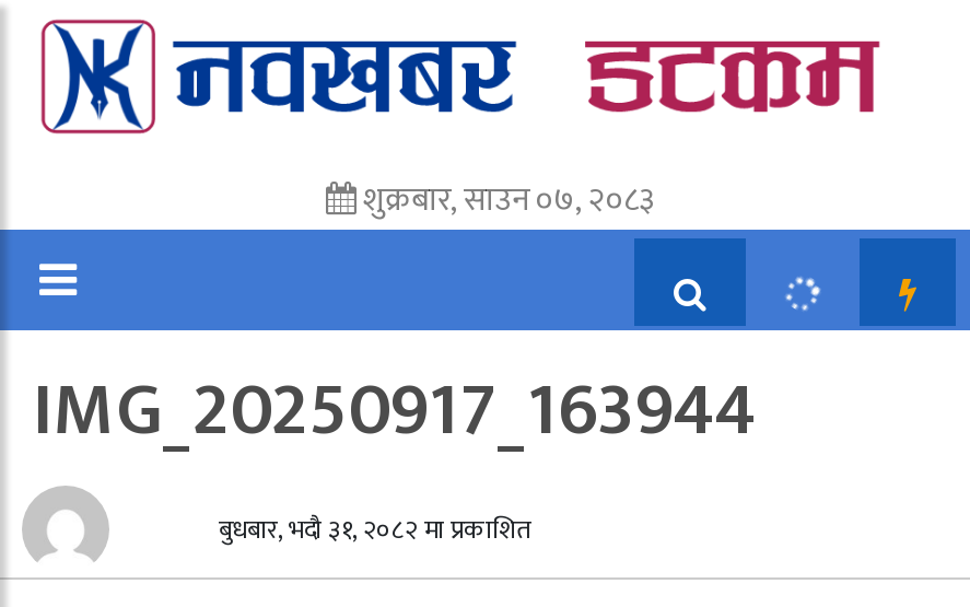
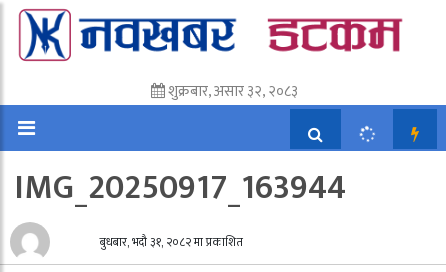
[357,173,654,228] शुक्रबार, साउन ०७, २०८३ -> [164,79,297,104] शुक्रबार, असार ३२, २०८३

